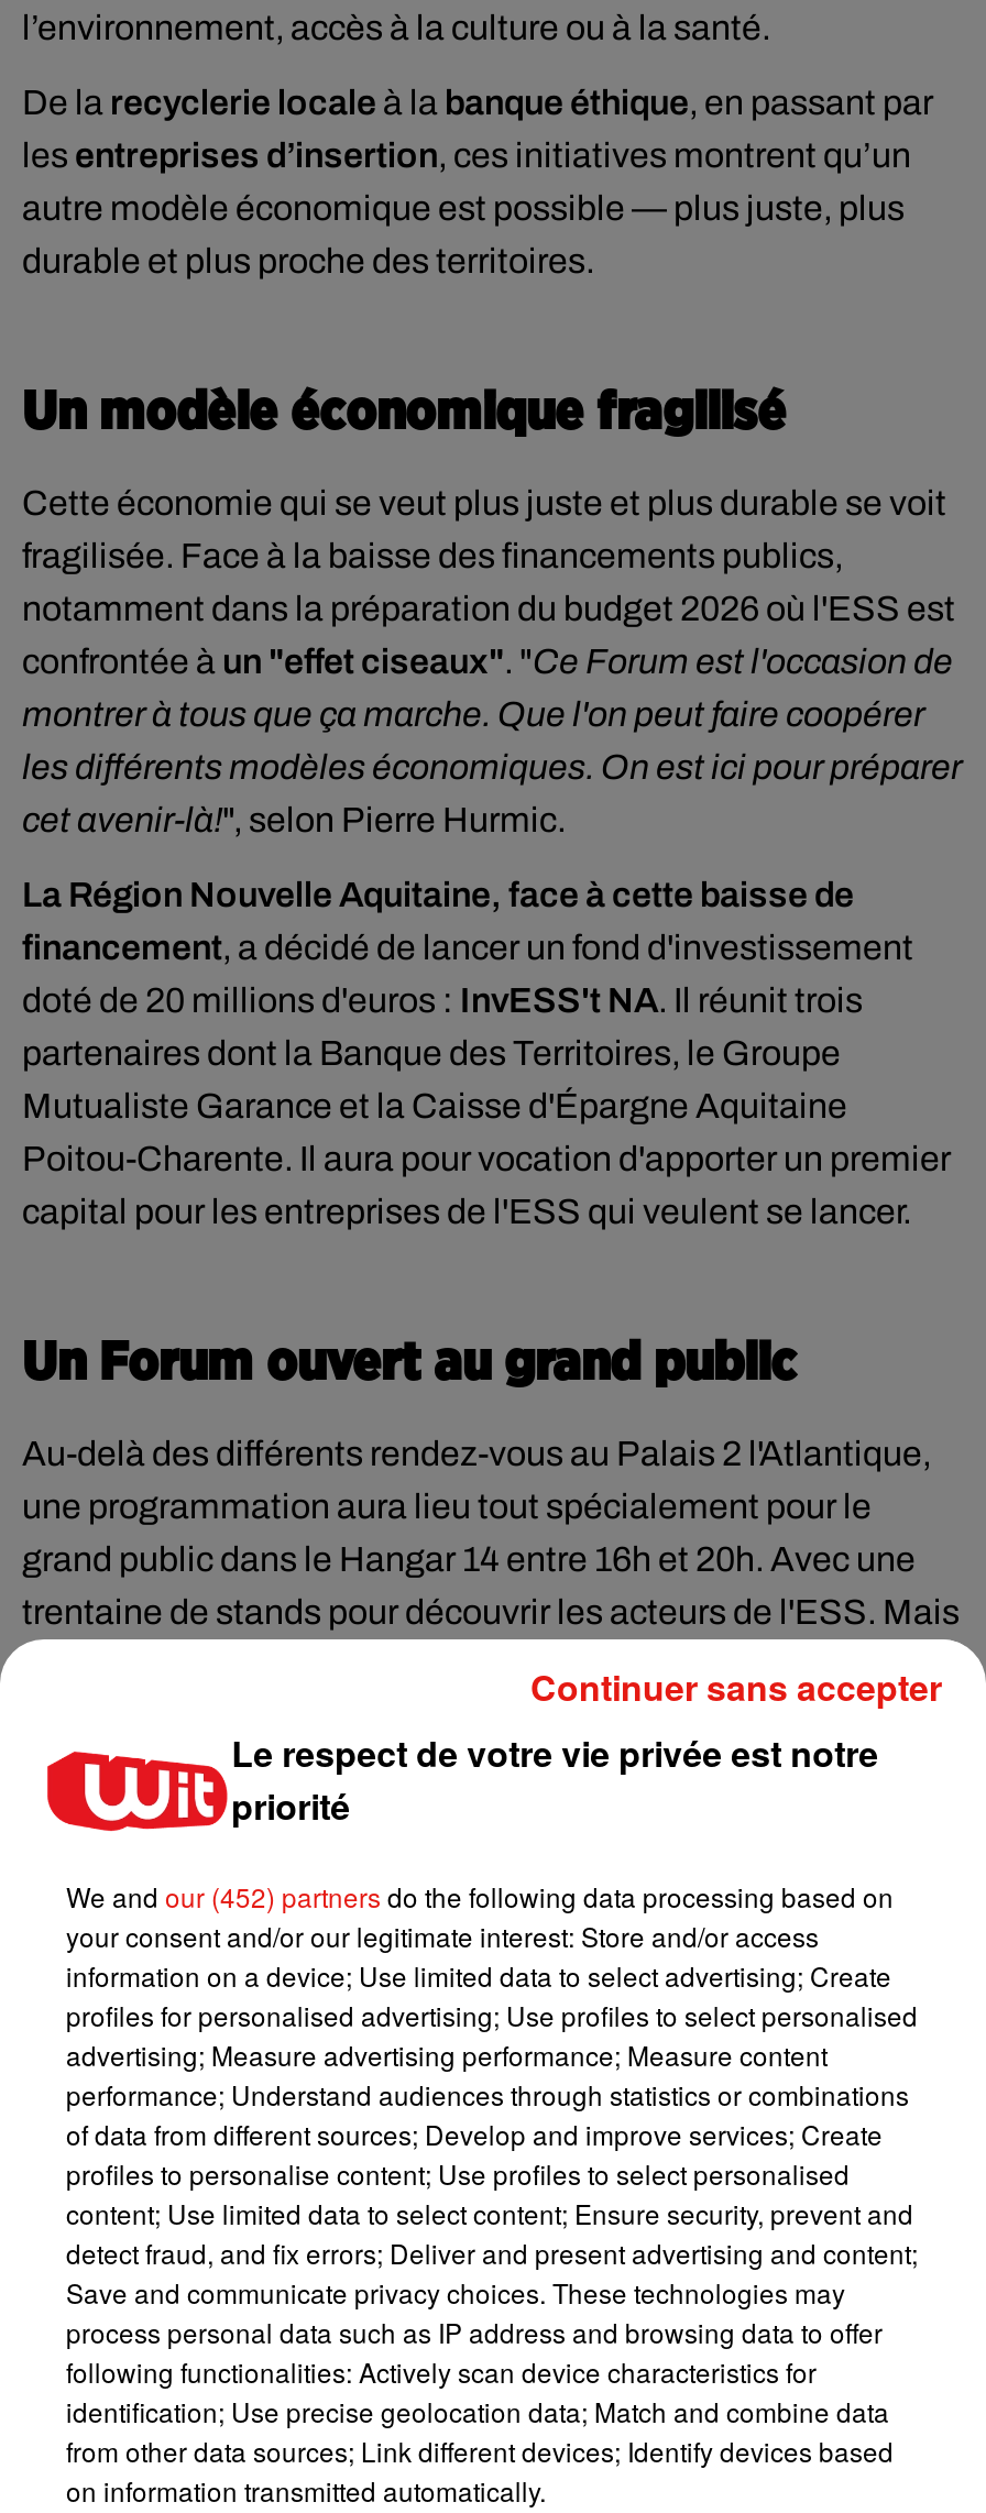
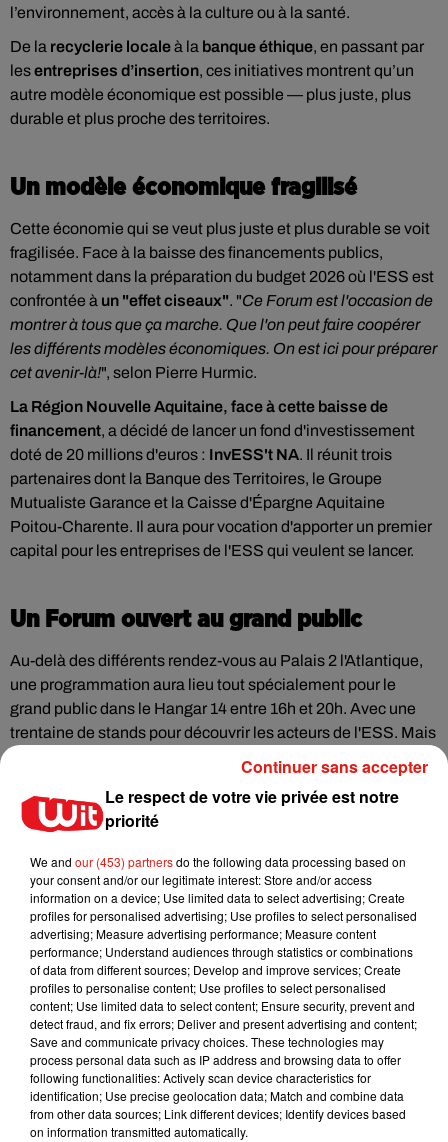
[66,1876,894,1913] We and our (452) partners do the following data processing based on -> [30,852,406,869] We and our (453) partners do the following data processing based on

